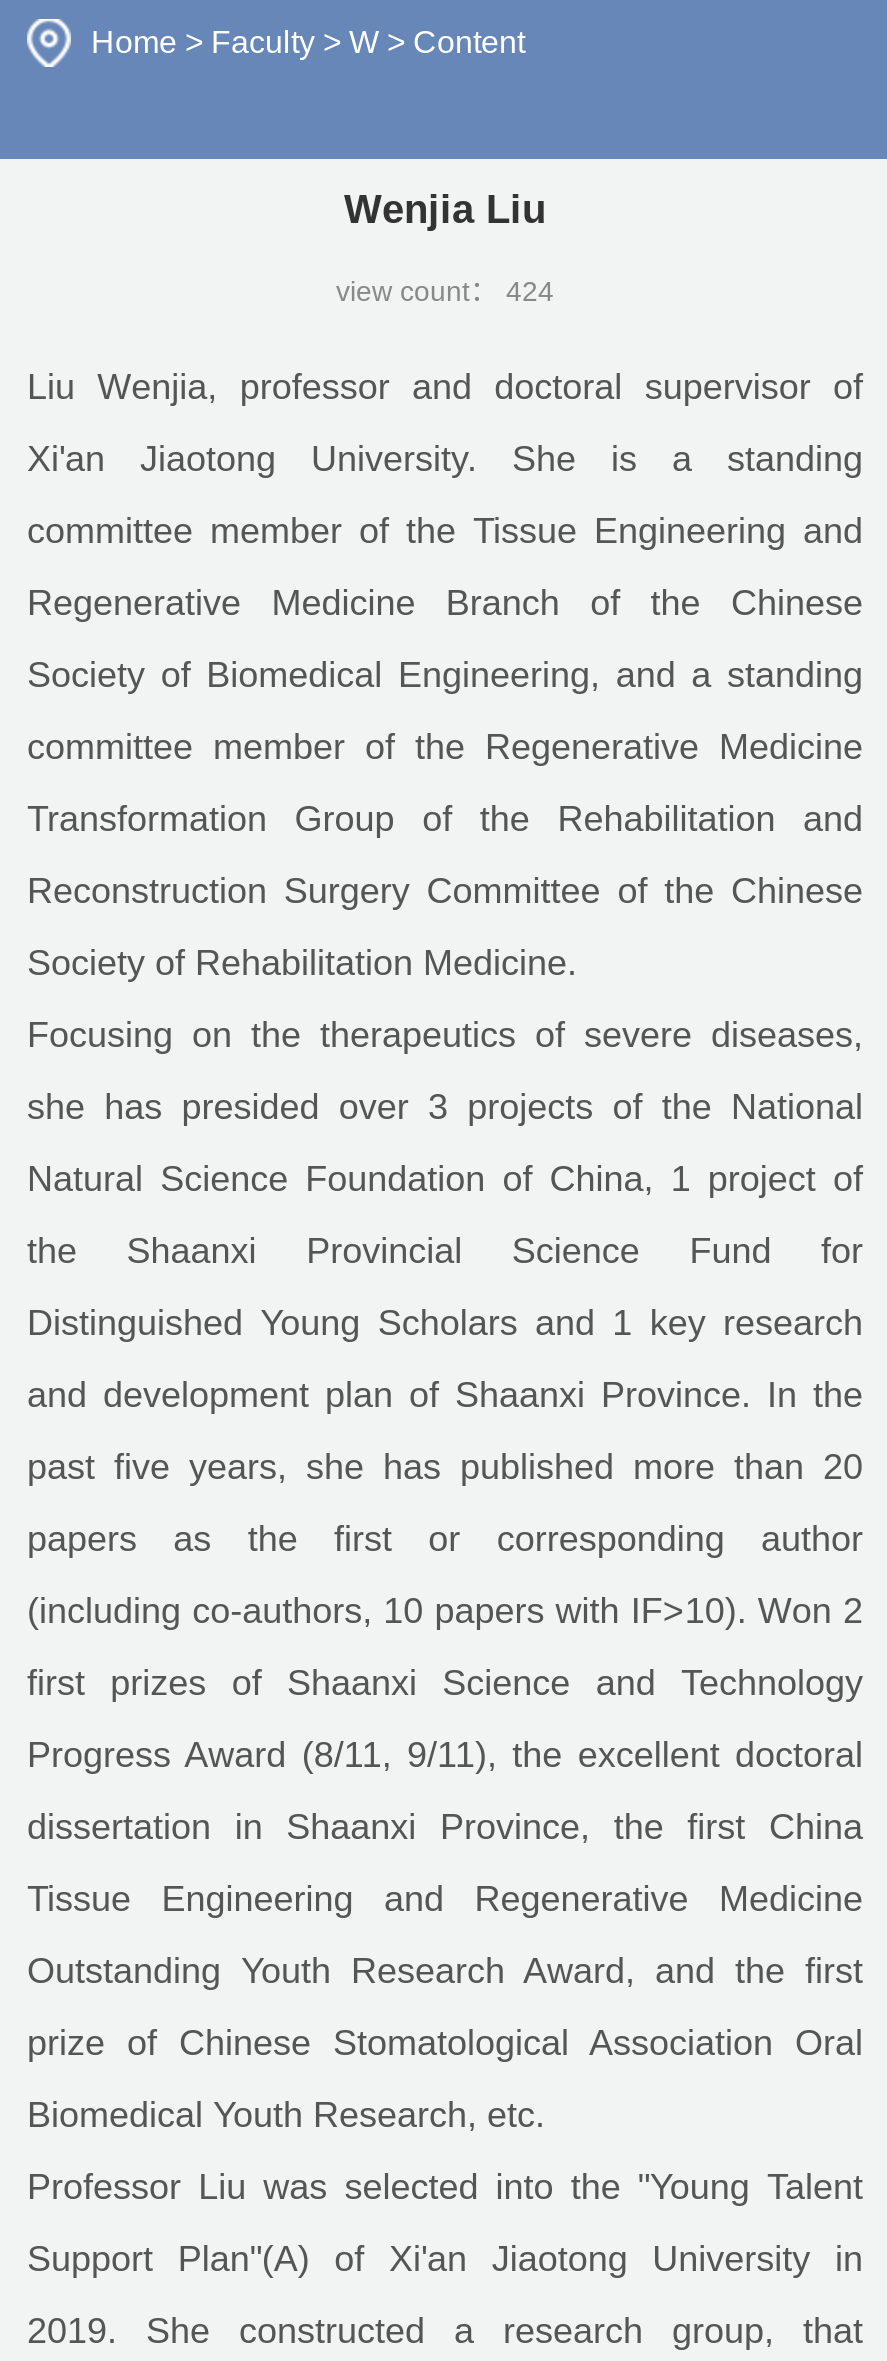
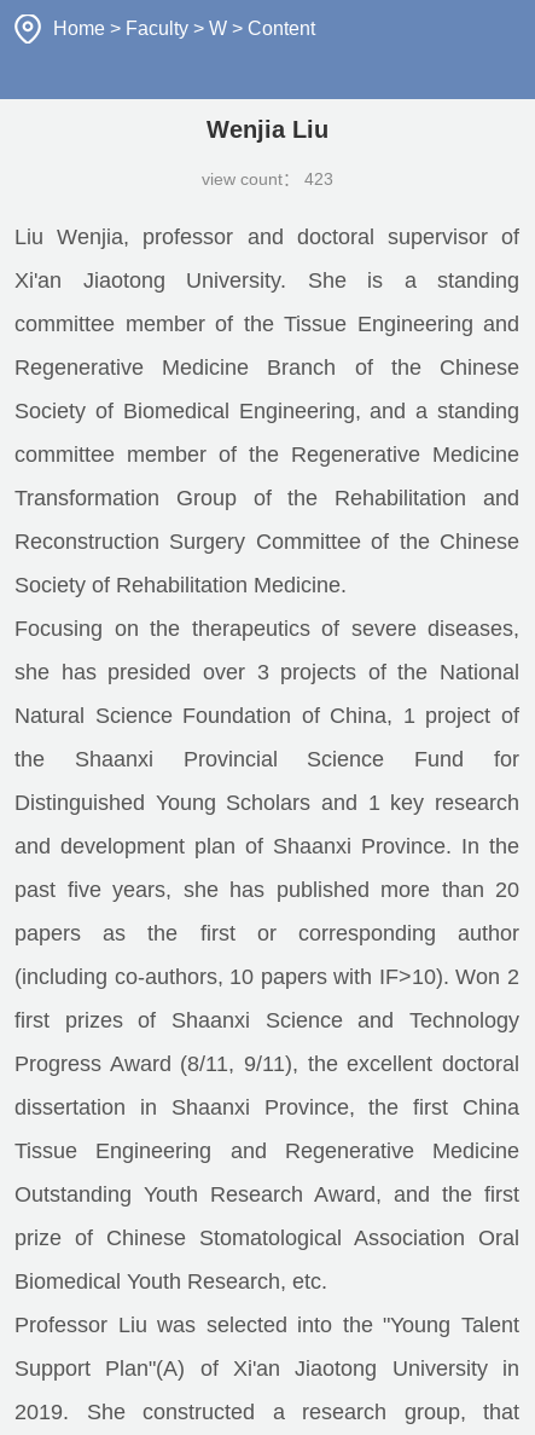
[336,275,554,307] view count：424 -> [201,169,333,189] view count：423

